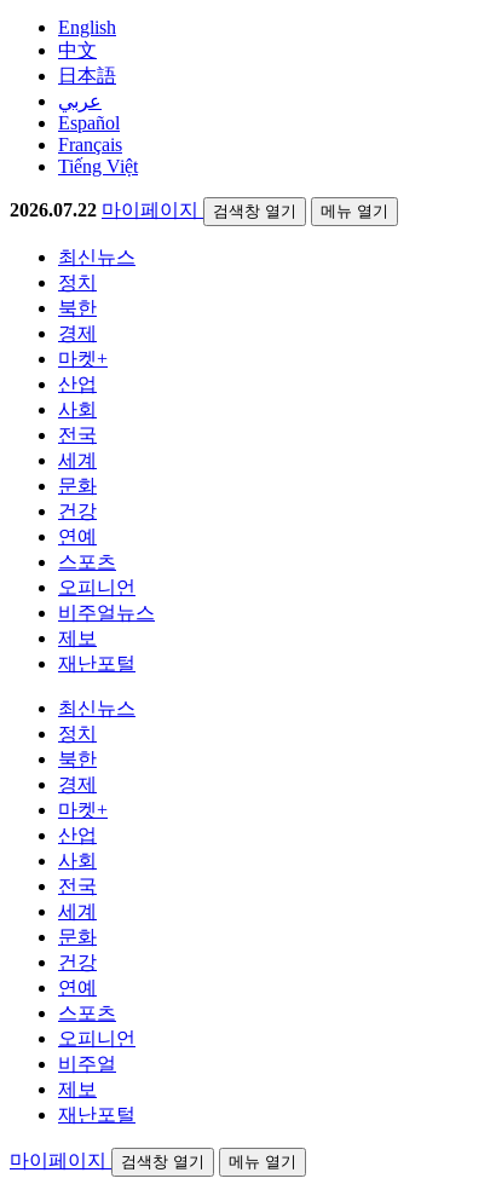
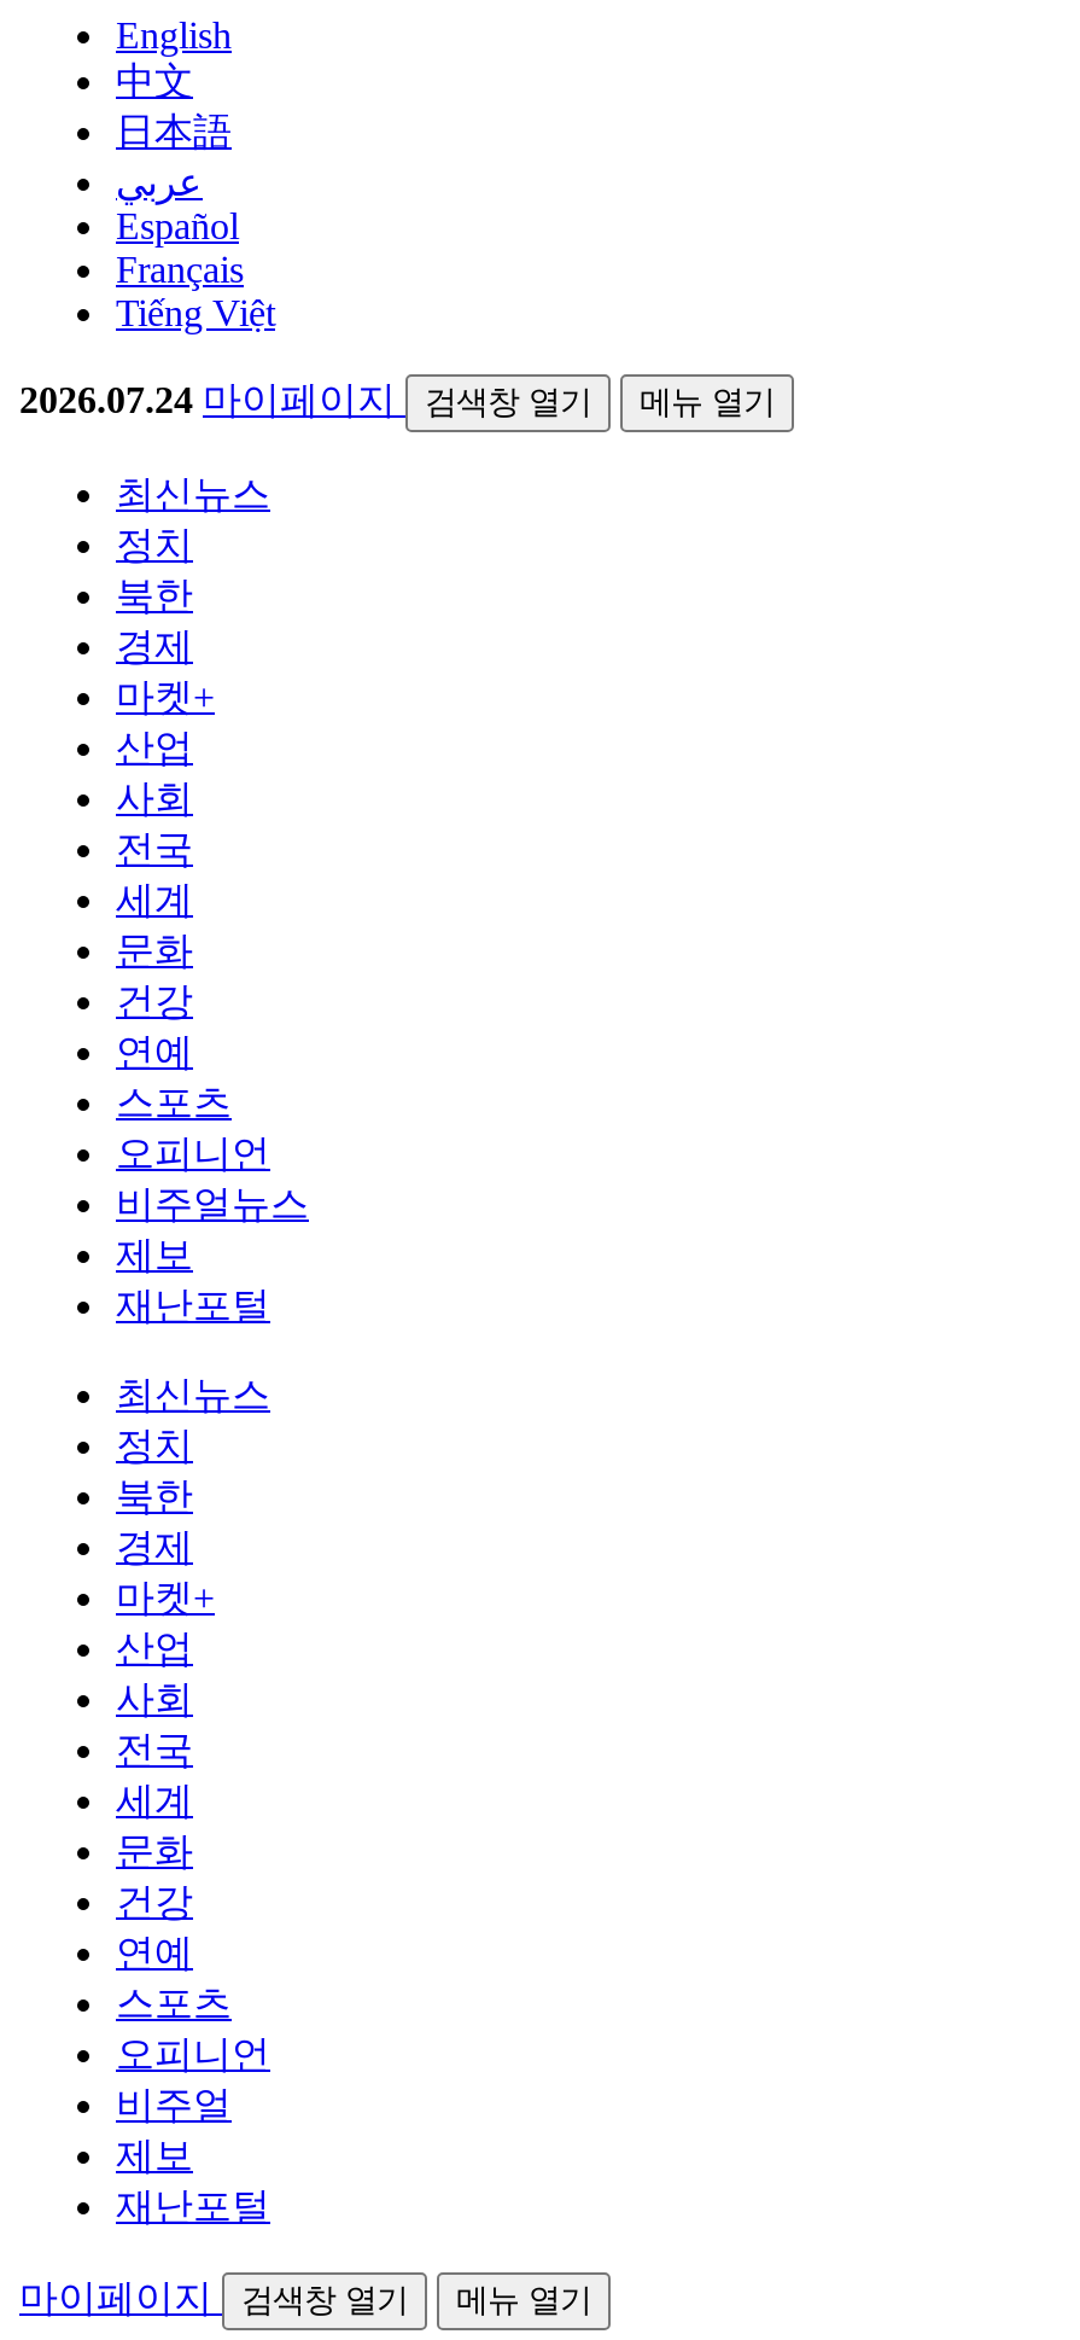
[10,200,388,220] 2026.07.22 마이페이지 검색창 열기 메뉴 열기 -> [19,379,775,420] 2026.07.24 마이페이지 검색창 열기 메뉴 열기

